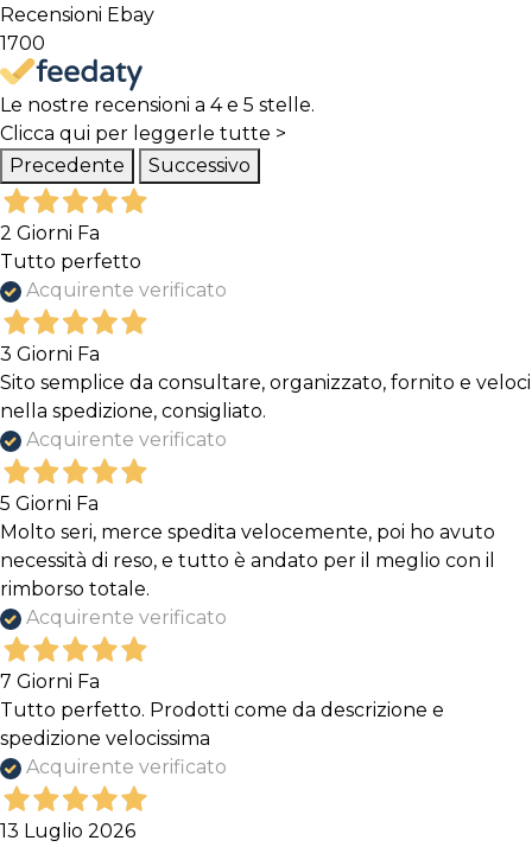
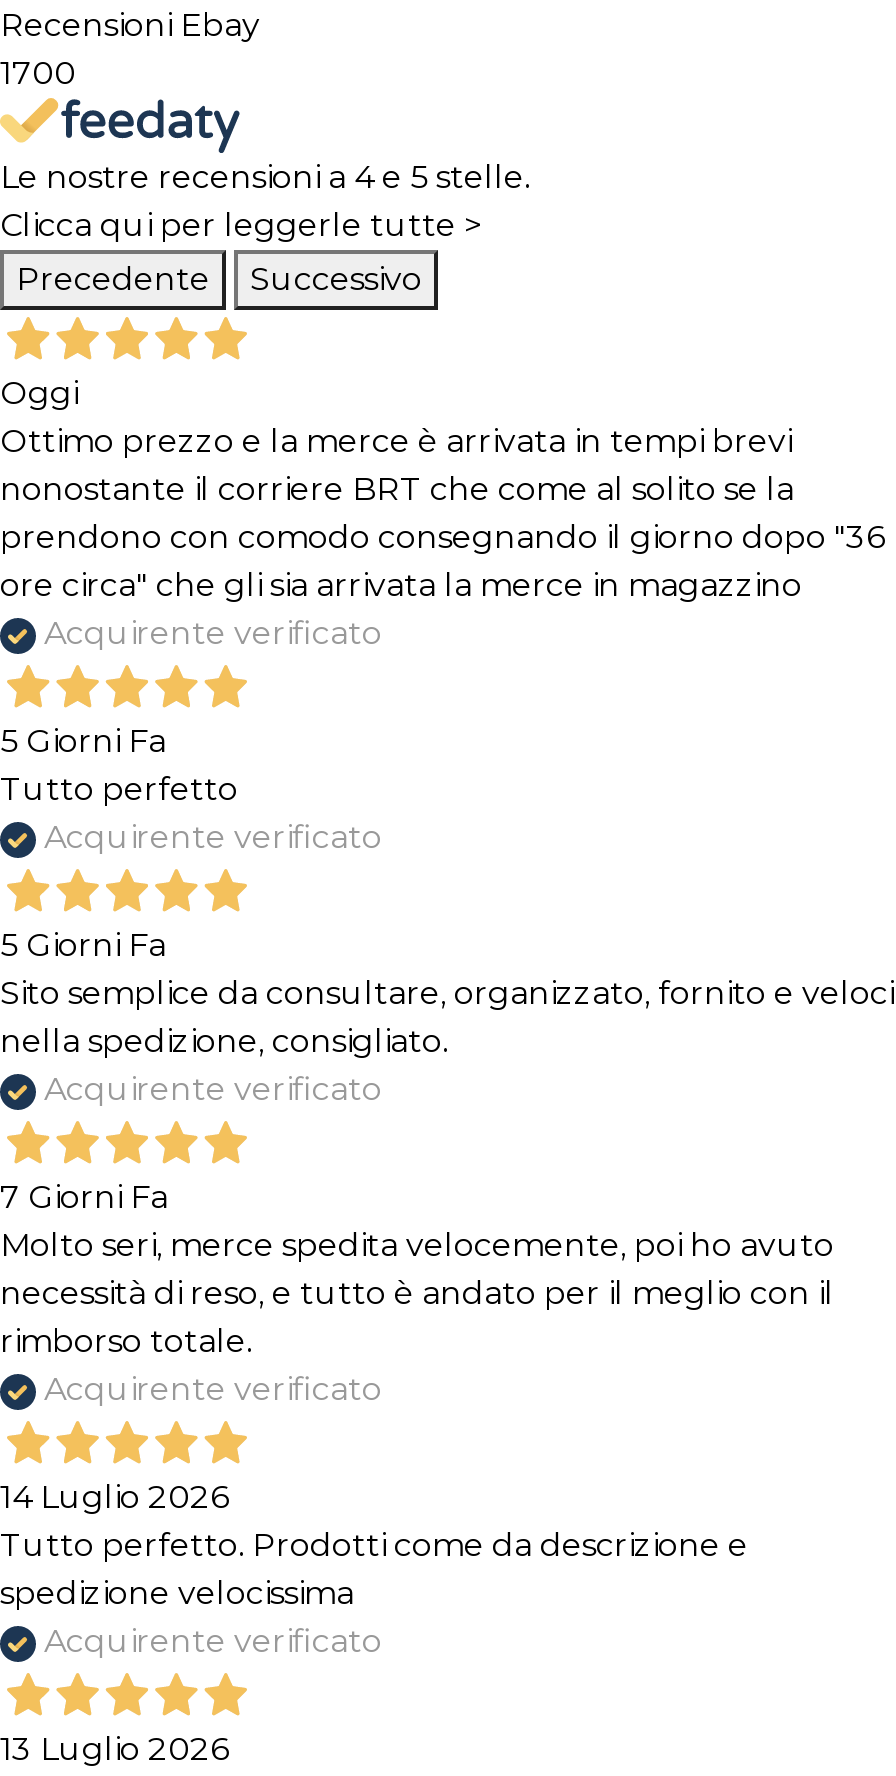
[0,222,100,245] 2 Giorni Fa -> [0,375,884,761] Oggi | Ottimo prezzo e la merce è arrivata in tempi brevi | nonostante il corriere BRT che come al solito se la | prendono con comodo consegnando il giorno dopo "36 | ore circa" che gli sia arrivata la merce in magazzino | Acquirente verificato | 5 Giorni Fa
[0,343,100,366] 3 Giorni Fa -> [0,927,166,965] 5 Giorni Fa
[0,493,99,515] 5 Giorni Fa -> [0,1179,168,1217] 7 Giorni Fa
[0,671,100,693] 7 Giorni Fa -> [0,1479,228,1517] 14 Luglio 2026

